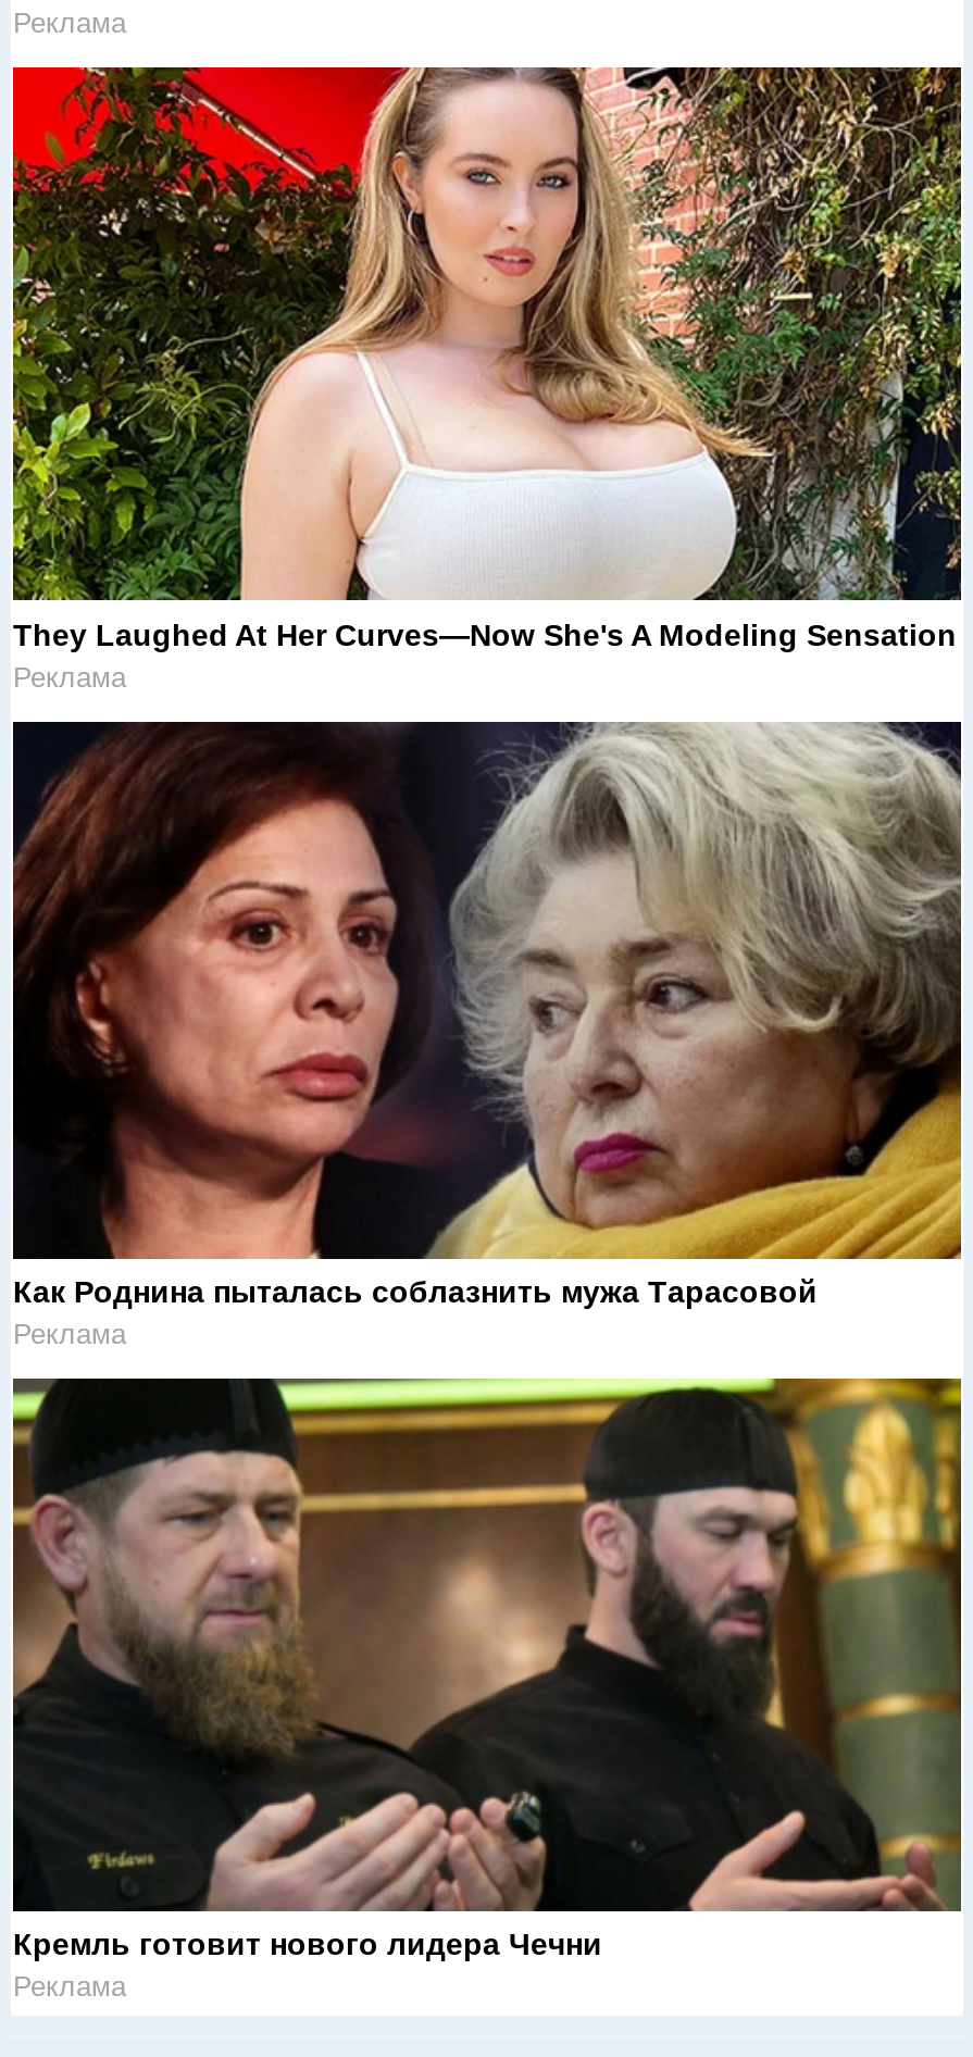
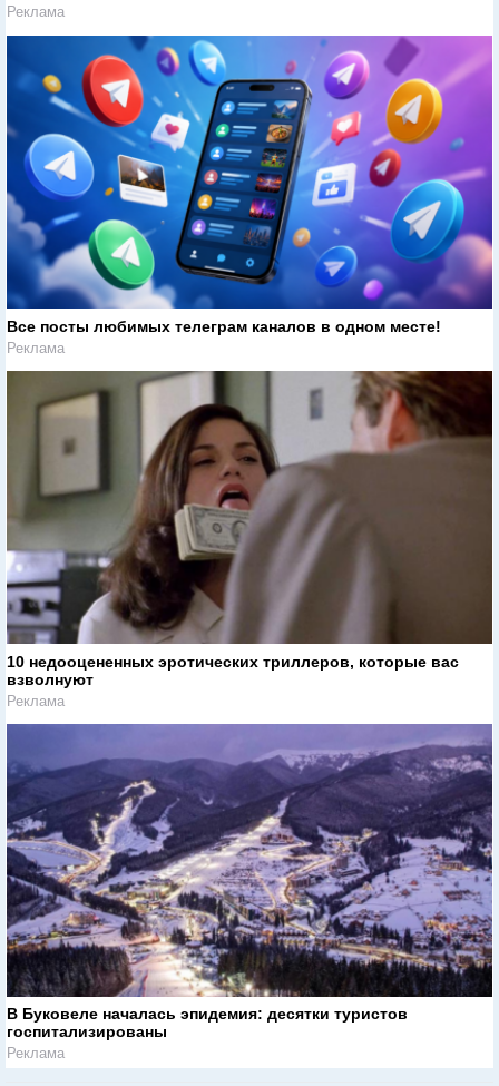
[11,65,963,653] [image] | They Laughed At Her Curves—Now She's A Modeling Sensation -> [6,35,493,335] [image] | Все посты любимых телеграм каналов в одном месте!
[11,720,963,1309] [image] | Как Роднина пыталась соблазнить мужа Тарасовой -> [6,370,493,688] [image] | 10 недооцененных эротических триллеров, которые вас | взволнуют
[11,1376,963,1962] [image] | Кремль готовит нового лидера Чечни -> [6,723,493,1041] [image] | В Буковеле началась эпидемия: десятки туристов | госпитализированы

